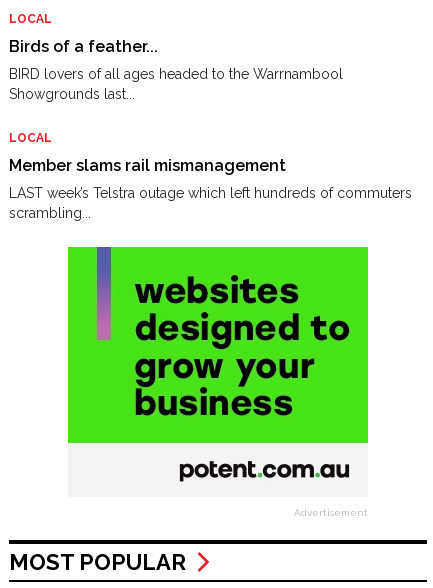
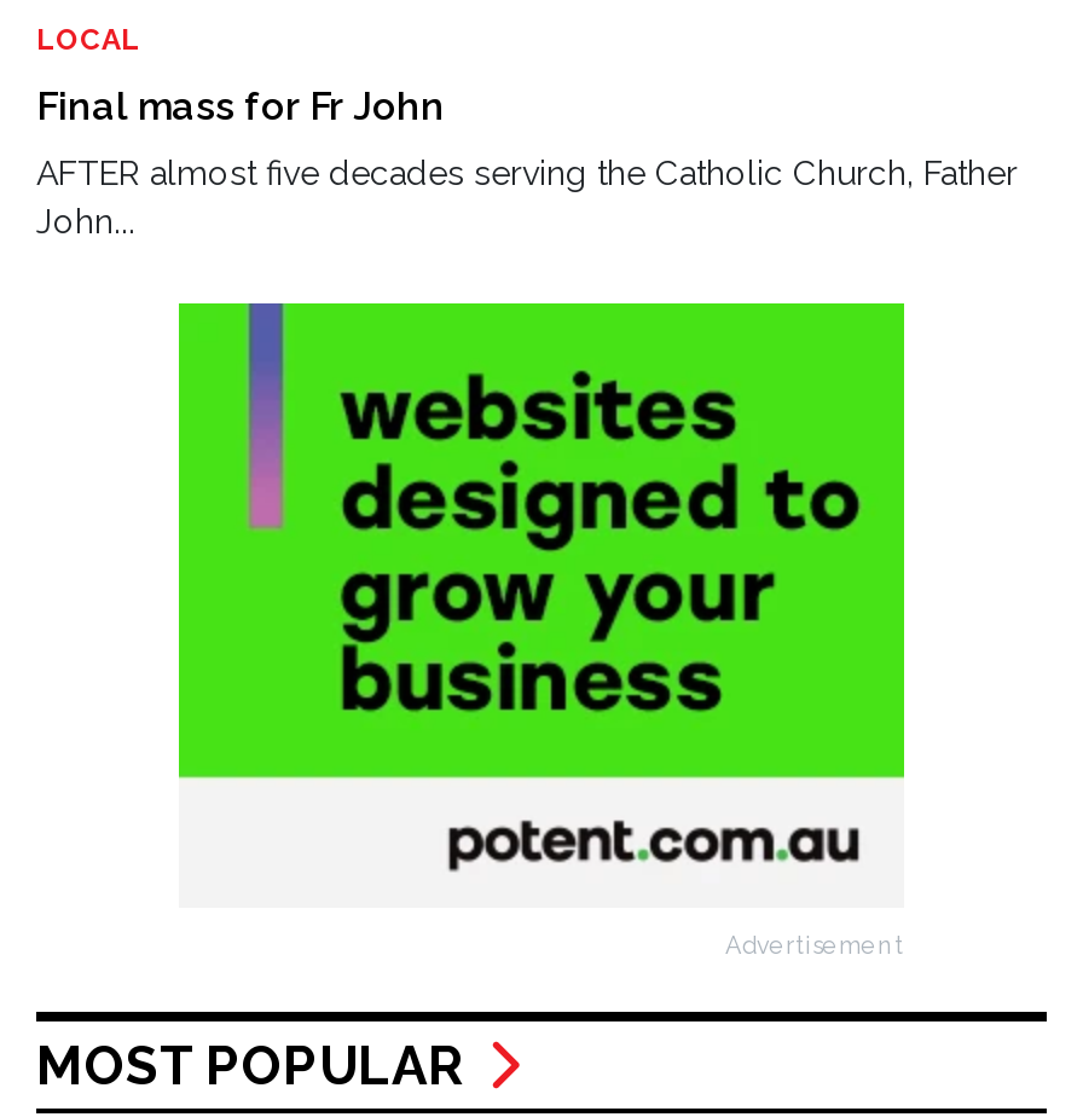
[9,37,412,221] Birds of a feather... | BIRD lovers of all ages headed to the Warrnambool | Showgrounds last... | LOCAL | Member slams rail mismanagement | LAST week’s Telstra outage which left hundreds of commuters | scrambling... -> [36,83,1018,240] Final mass for Fr John | AFTER almost five decades serving the Catholic Church, Father | John...

